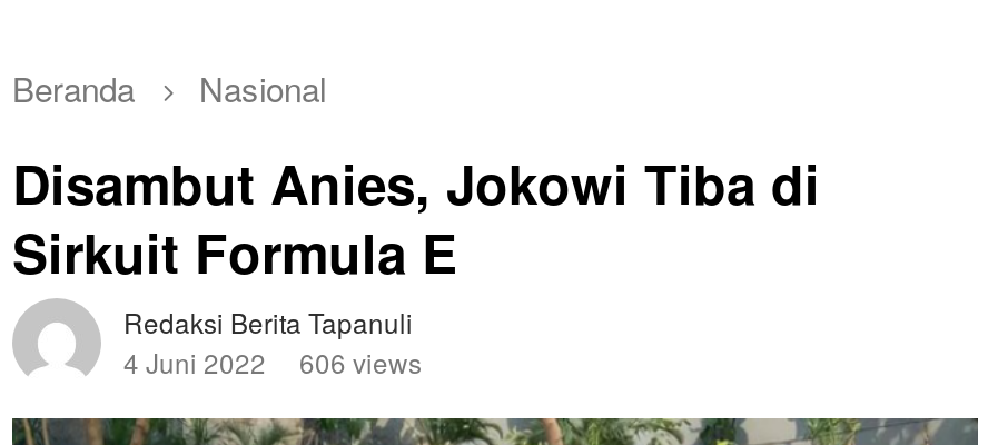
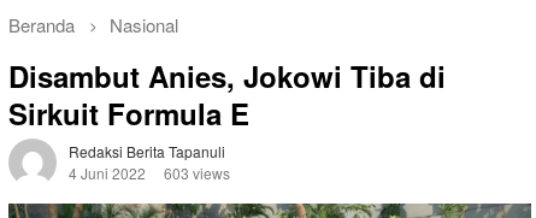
[123,343,422,381] 4 Juni 2022 606 views -> [69,163,230,183] 4 Juni 2022 603 views

